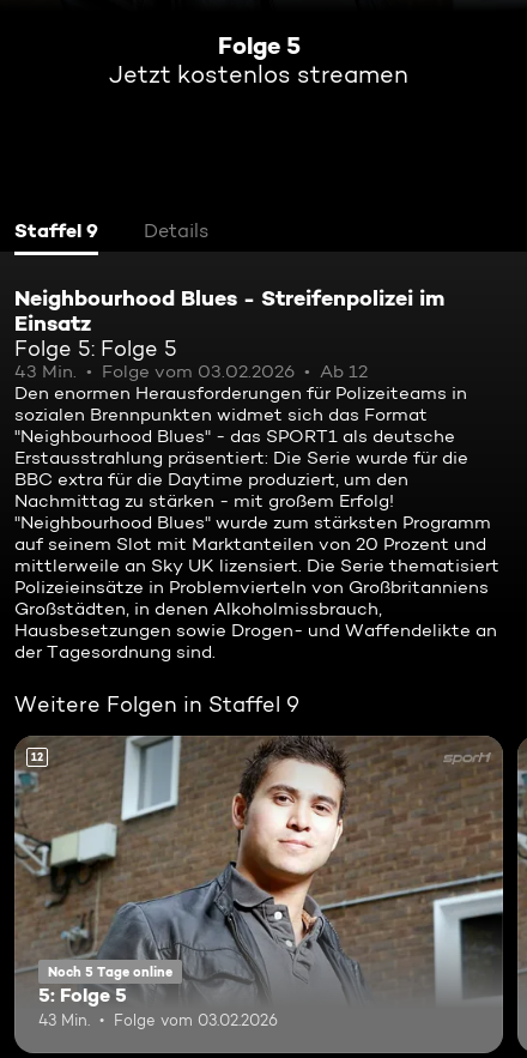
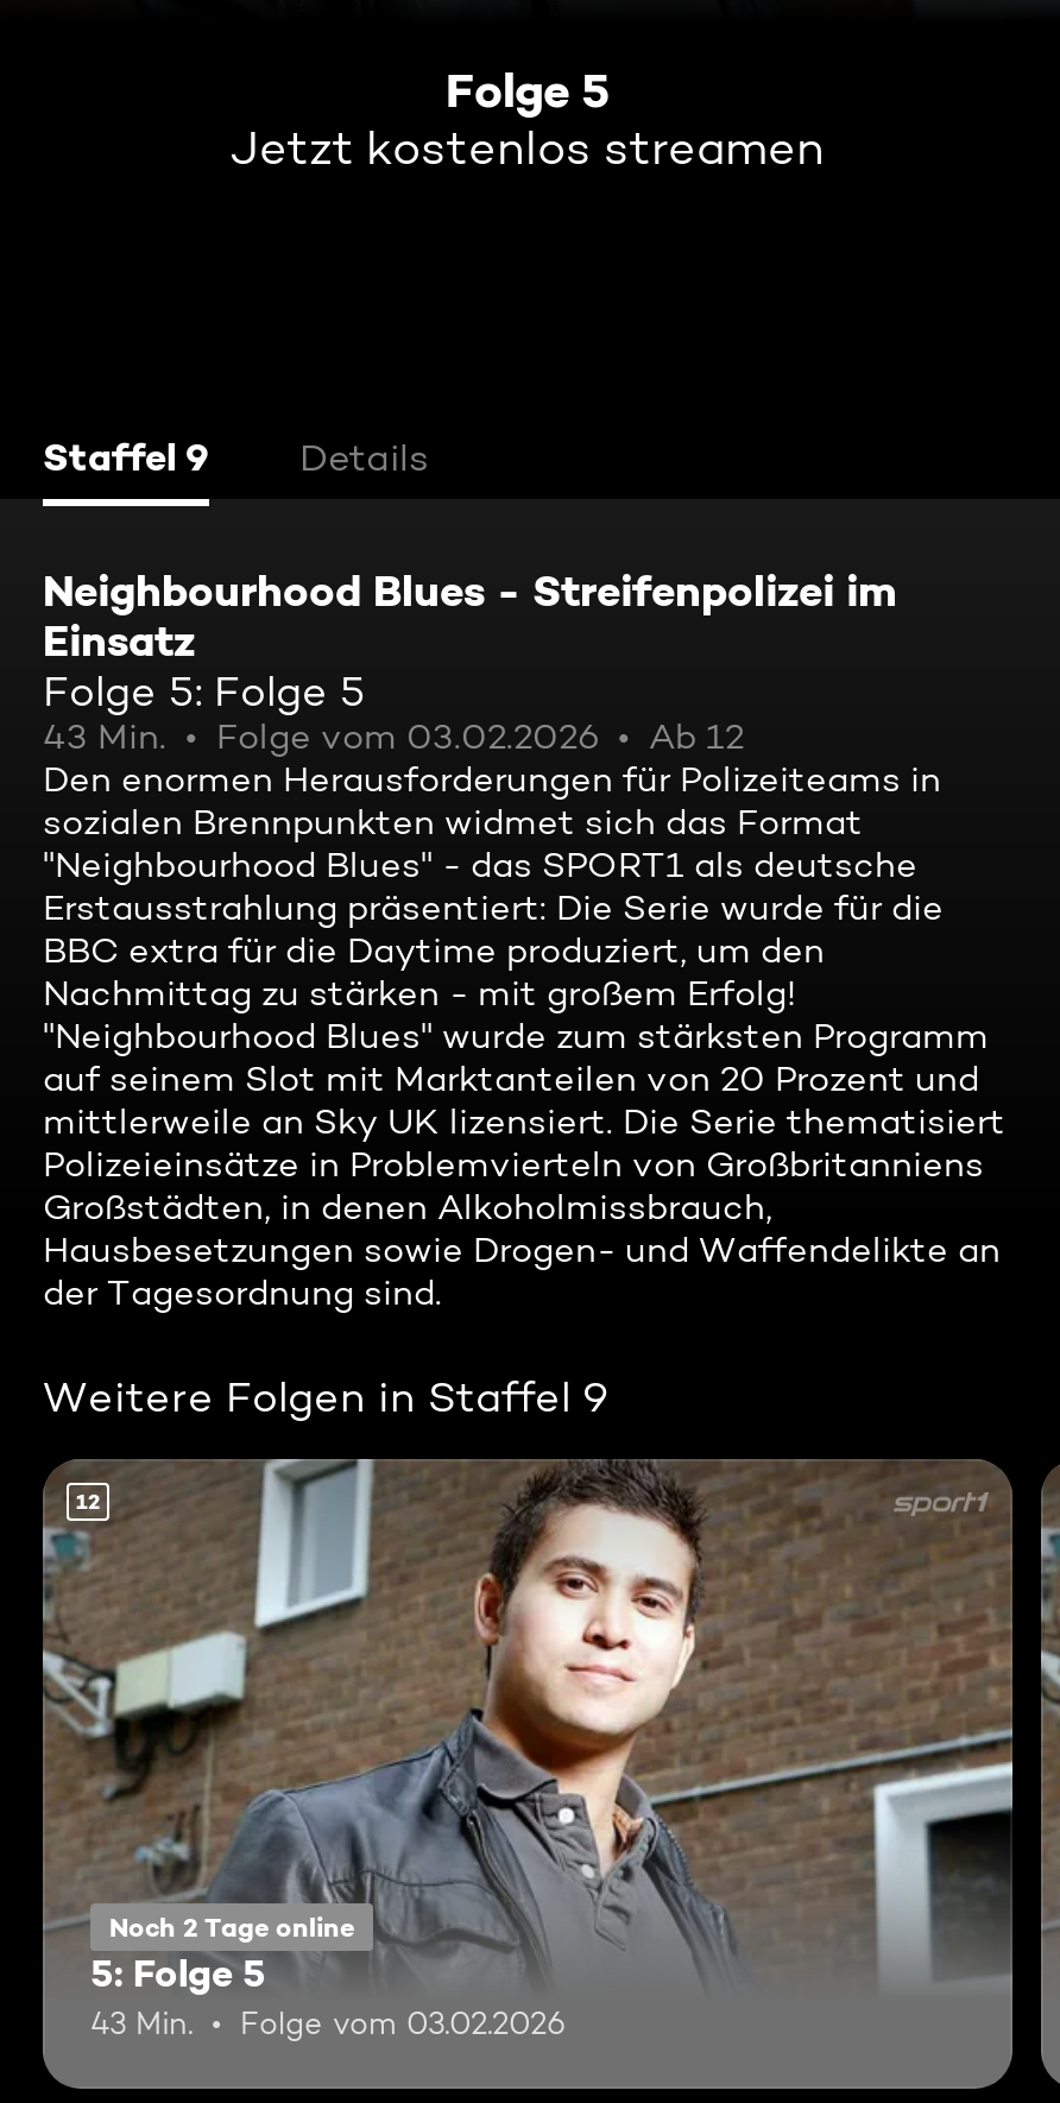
[48,963,172,980] Noch 5 Tage online -> [109,1910,354,1943] Noch 2 Tage online

